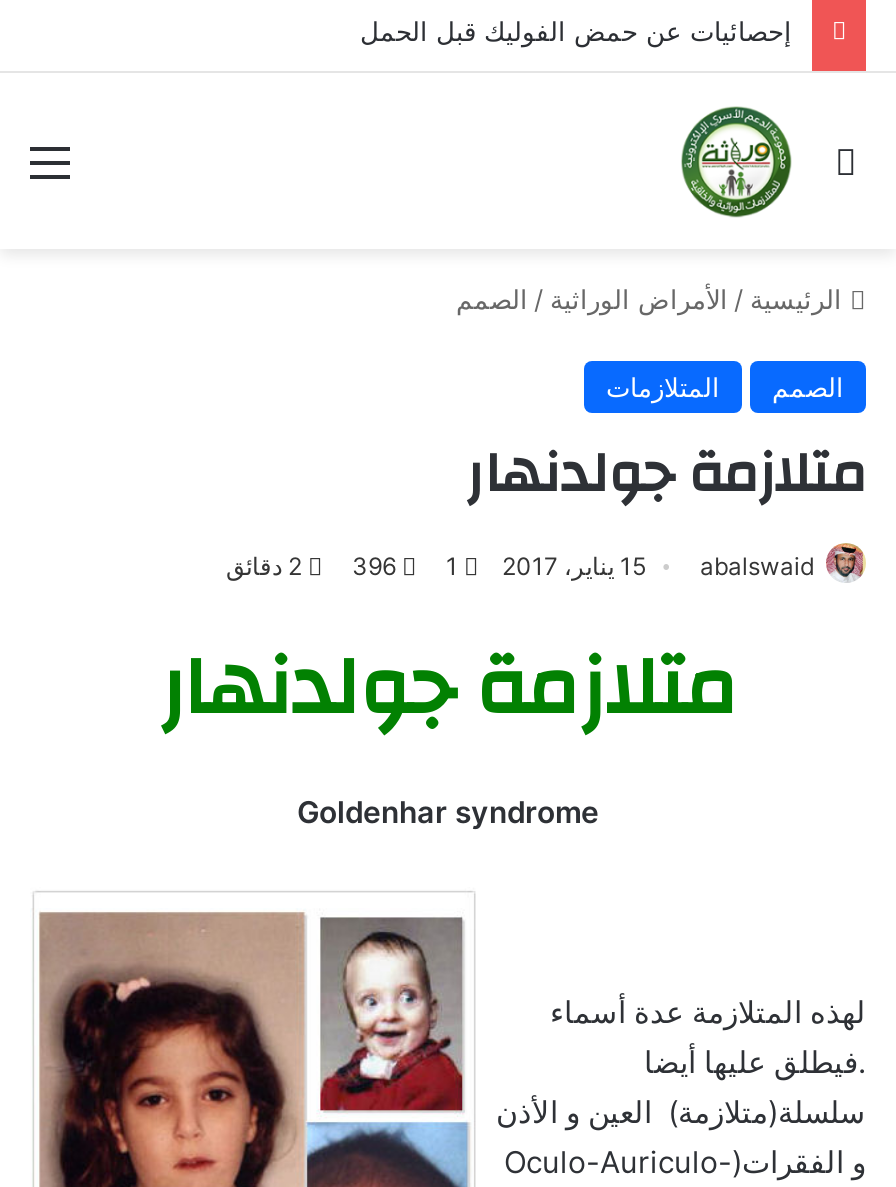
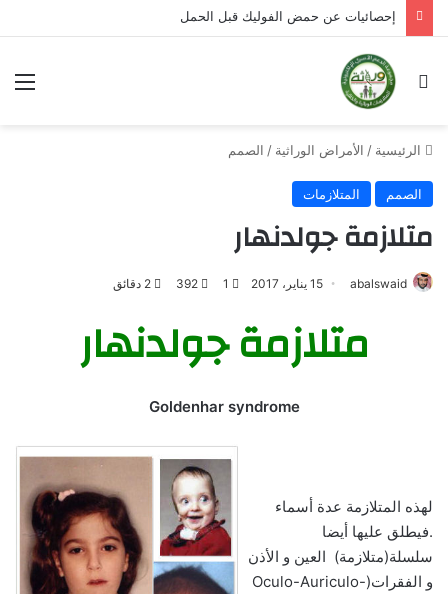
[352,551,396,581] 396 -> [176,276,198,291] 392

